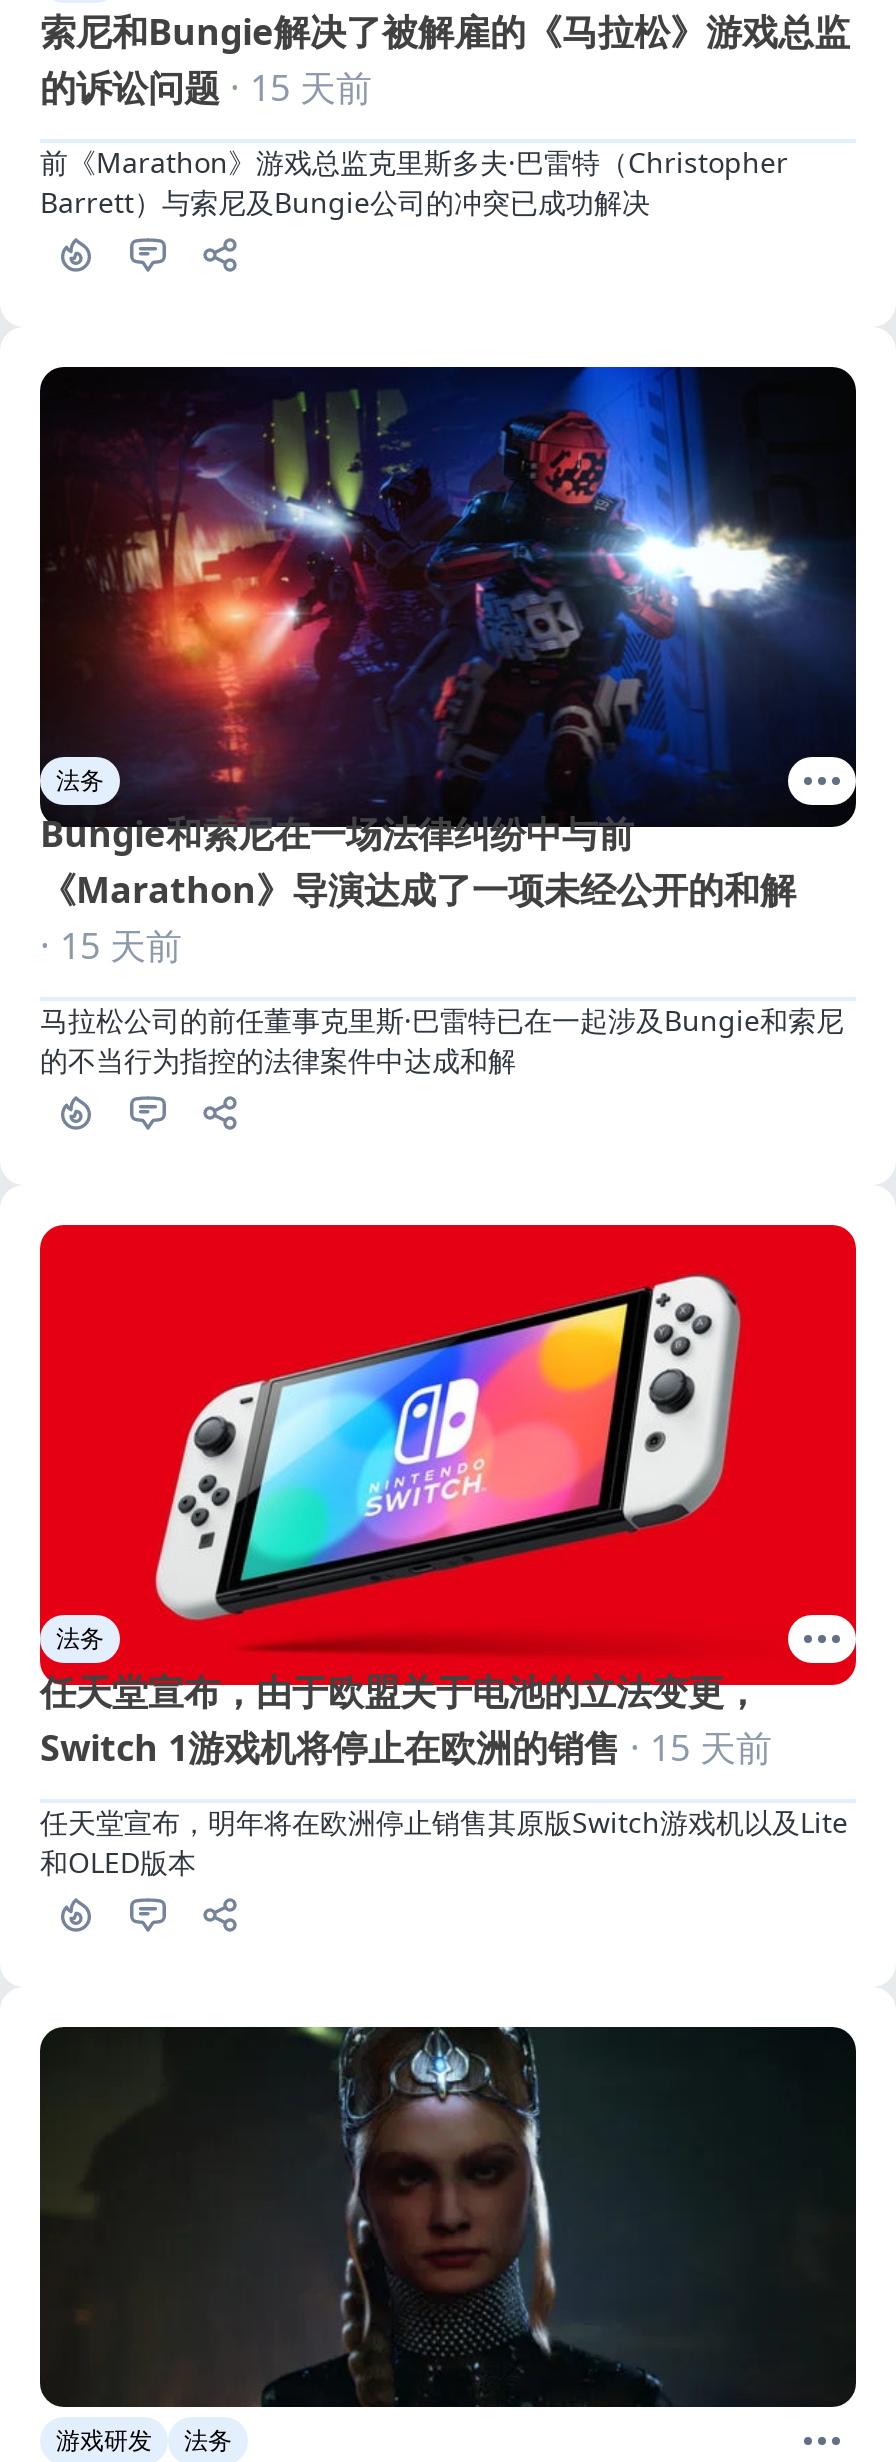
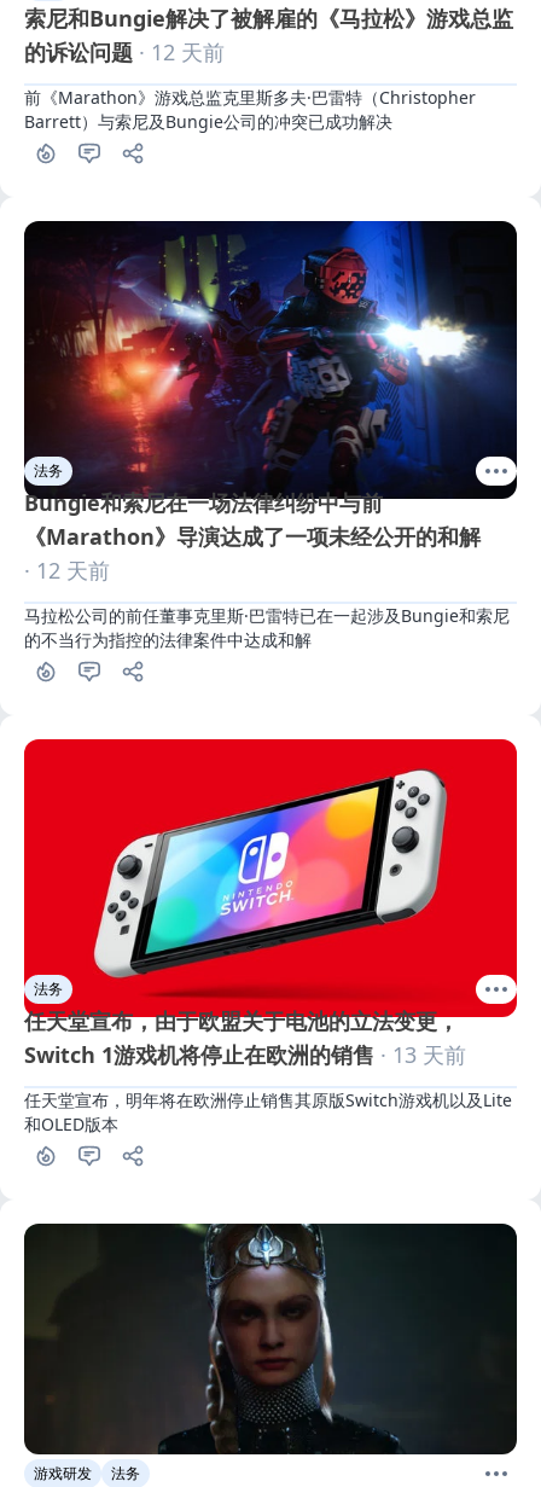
[40,63,372,111] 的诉讼问题· 15 天前 -> [24,38,225,67] 的诉讼问题· 12 天前
[40,921,182,969] · 15 天前 -> [24,556,110,585] · 12 天前
[40,1722,772,1770] Switch 1游戏机将停止在欧洲的销售· 15 天前 -> [24,1040,466,1069] Switch 1游戏机将停止在欧洲的销售· 13 天前

